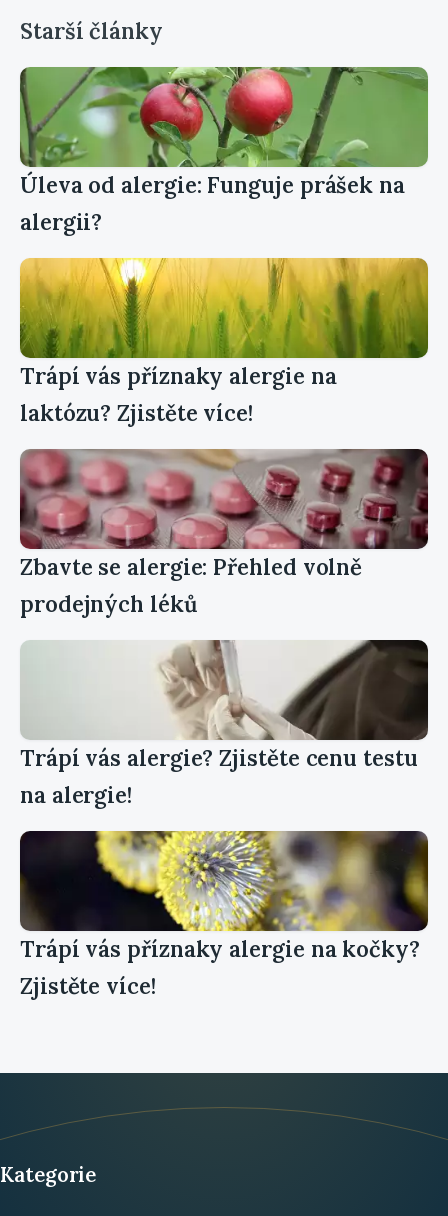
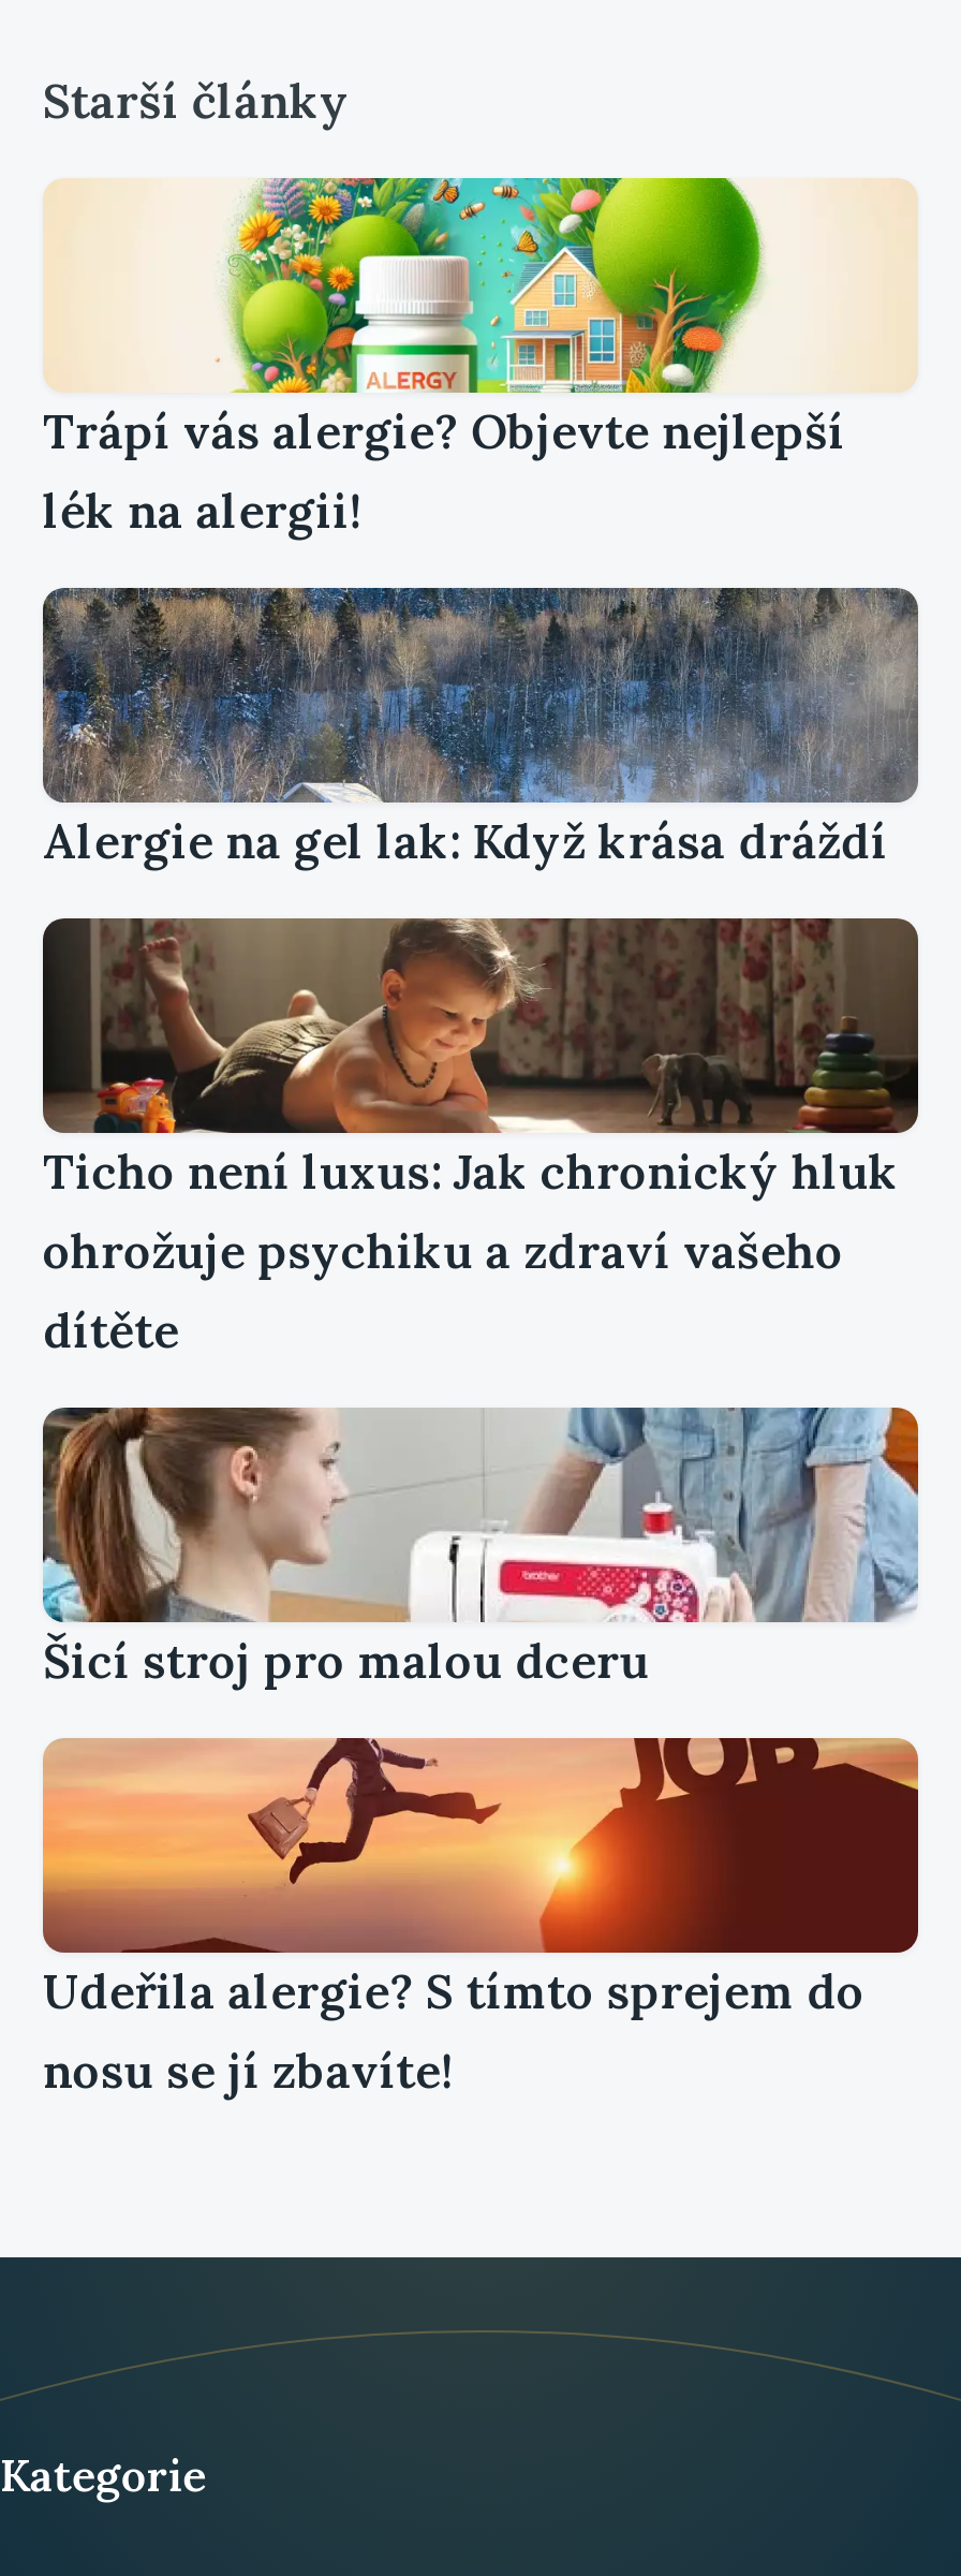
[19,66,429,236] [image] | Úleva od alergie: Funguje prášek na | alergii? -> [43,175,918,541] [image] | Trápí vás alergie? Objevte nejlepší | lék na alergii!
[19,257,429,427] [image] | Trápí vás příznaky alergie na | laktózu? Zjistěte více! -> [41,585,920,871] [image] | Alergie na gel lak: Když krása dráždí
[19,448,428,508] [image] -> [41,917,918,1125] [image]
[20,553,362,618] Zbavte se alergie: Přehled volně | prodejných léků -> [43,1142,898,1361] Ticho není luxus: Jak chronický hluk | ohrožuje psychiku a zdraví vašeho | dítěte
[20,639,429,736] [image] -> [41,1407,920,1535] [image]
[20,744,418,809] Trápí vás alergie? Zjistěte cenu testu | na alergie! -> [43,1631,649,1691] Šicí stroj pro malou dceru
[19,830,428,1000] [image] | Trápí vás příznaky alergie na kočky? | Zjistěte více! -> [41,1737,920,2101] [image] | Udeřila alergie? S tímto sprejem do | nosu se jí zbavíte!

